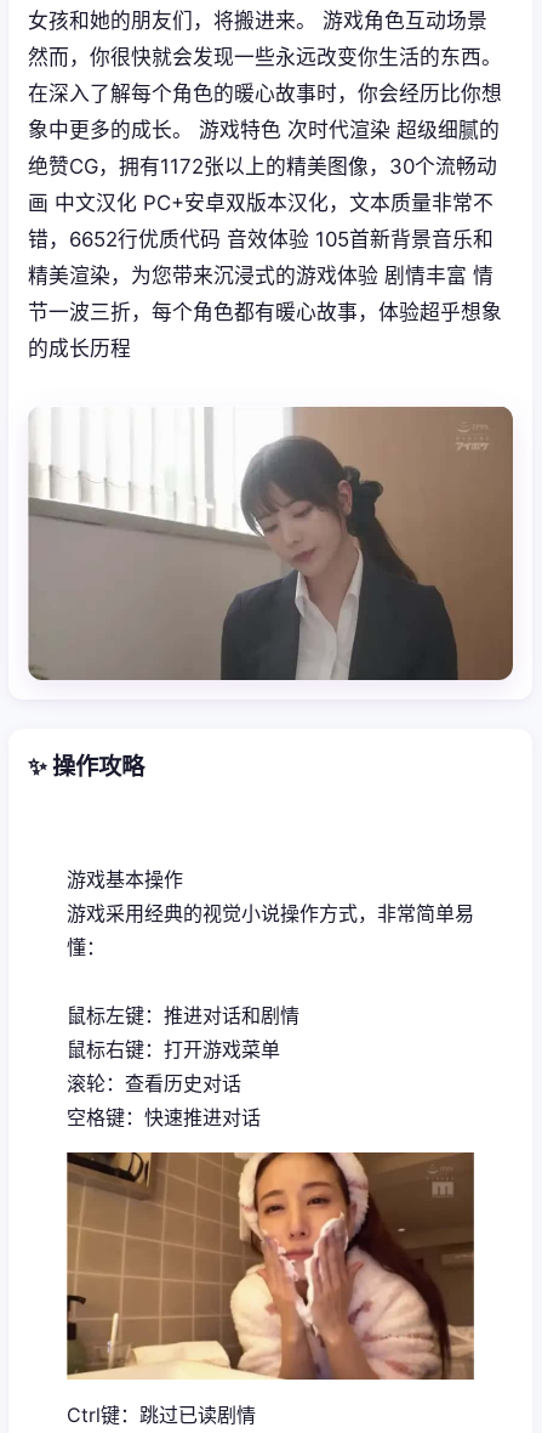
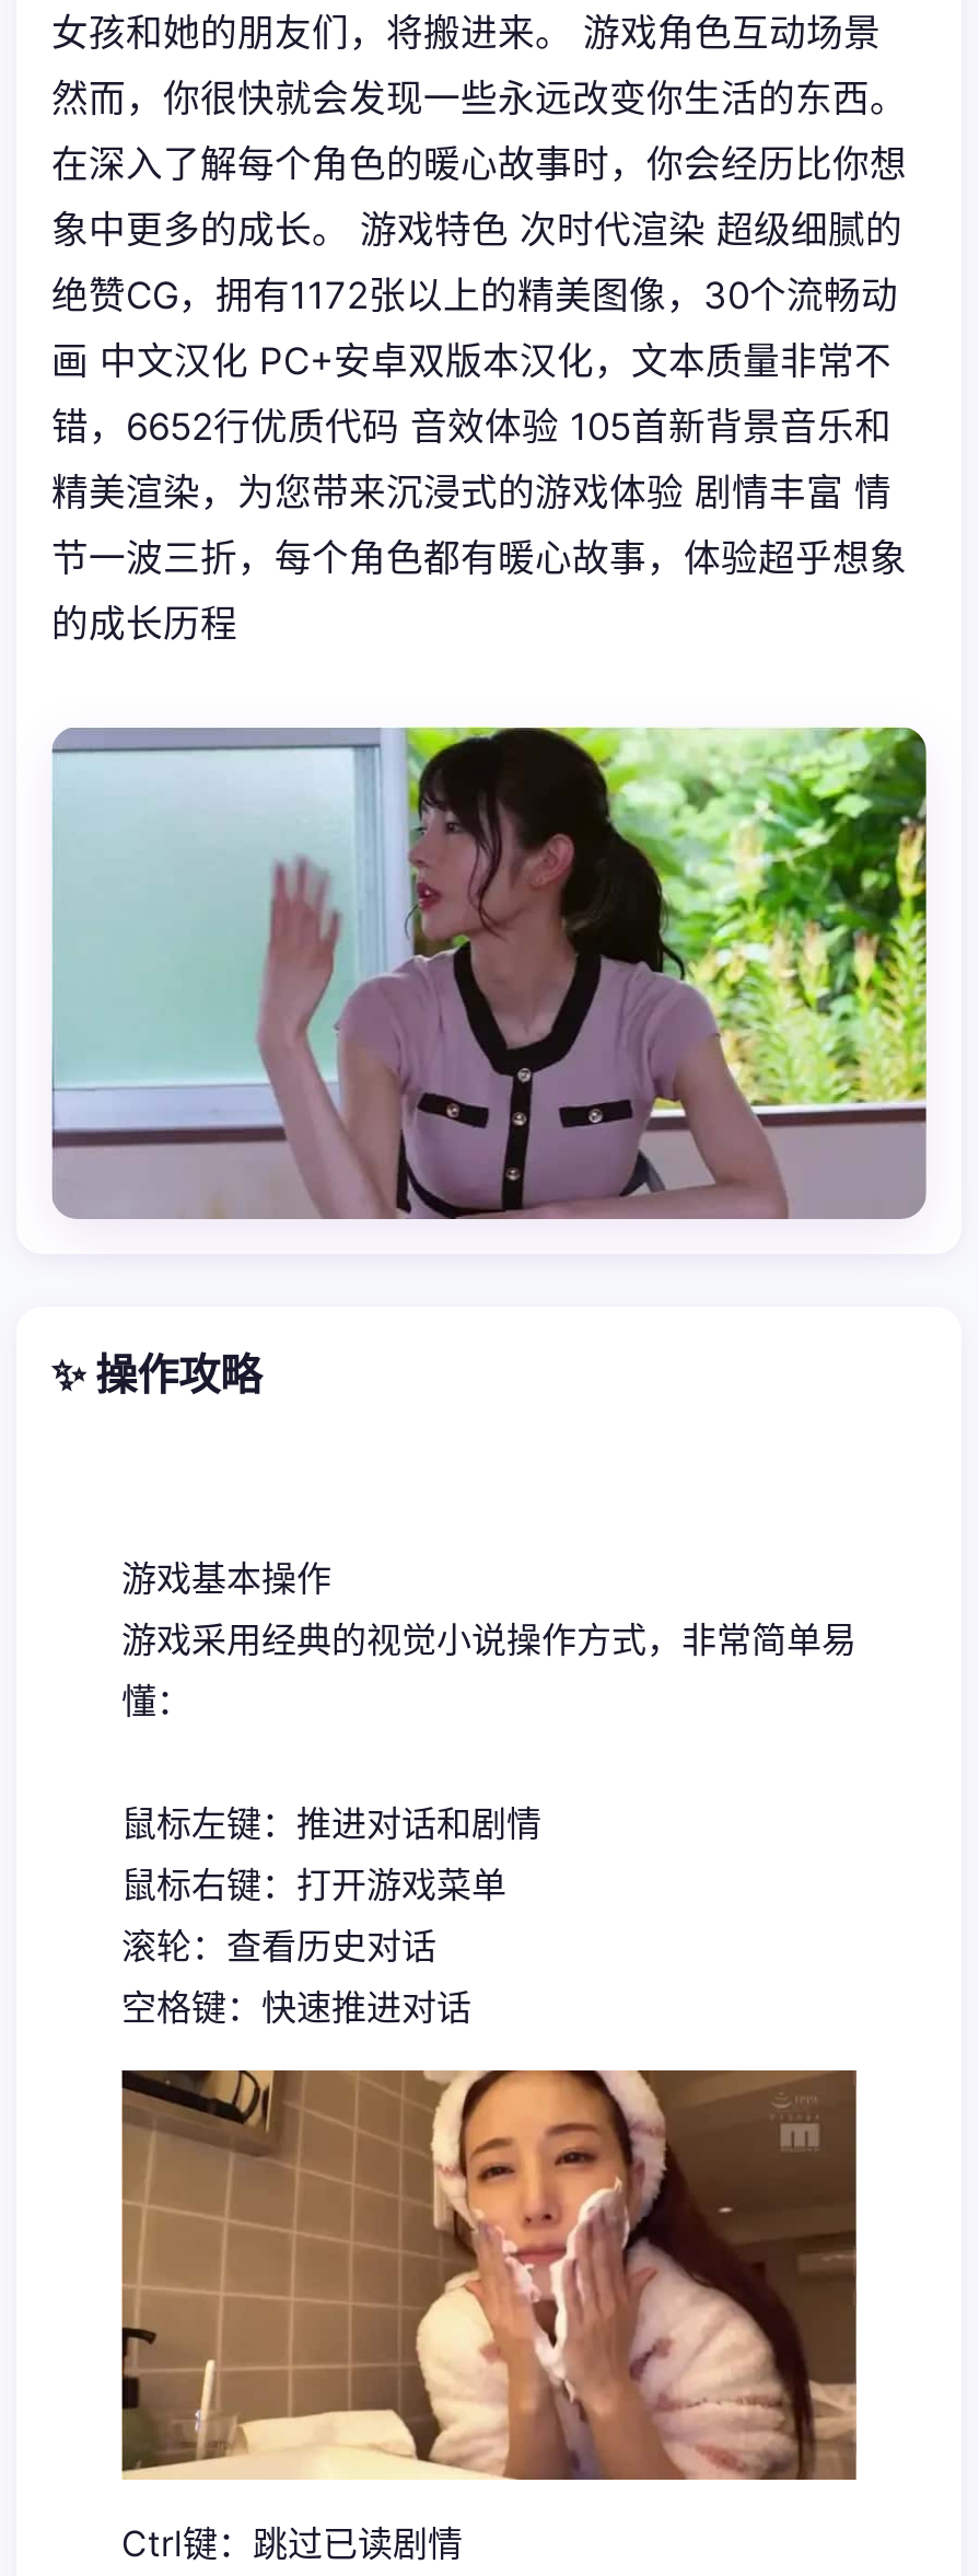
[28,406,514,681] [image] -> [51,724,929,1221] [image]

